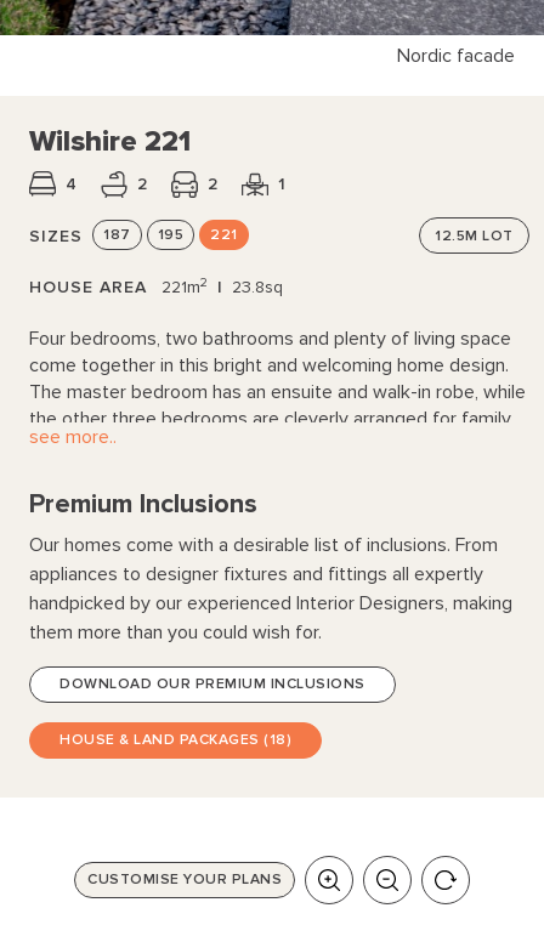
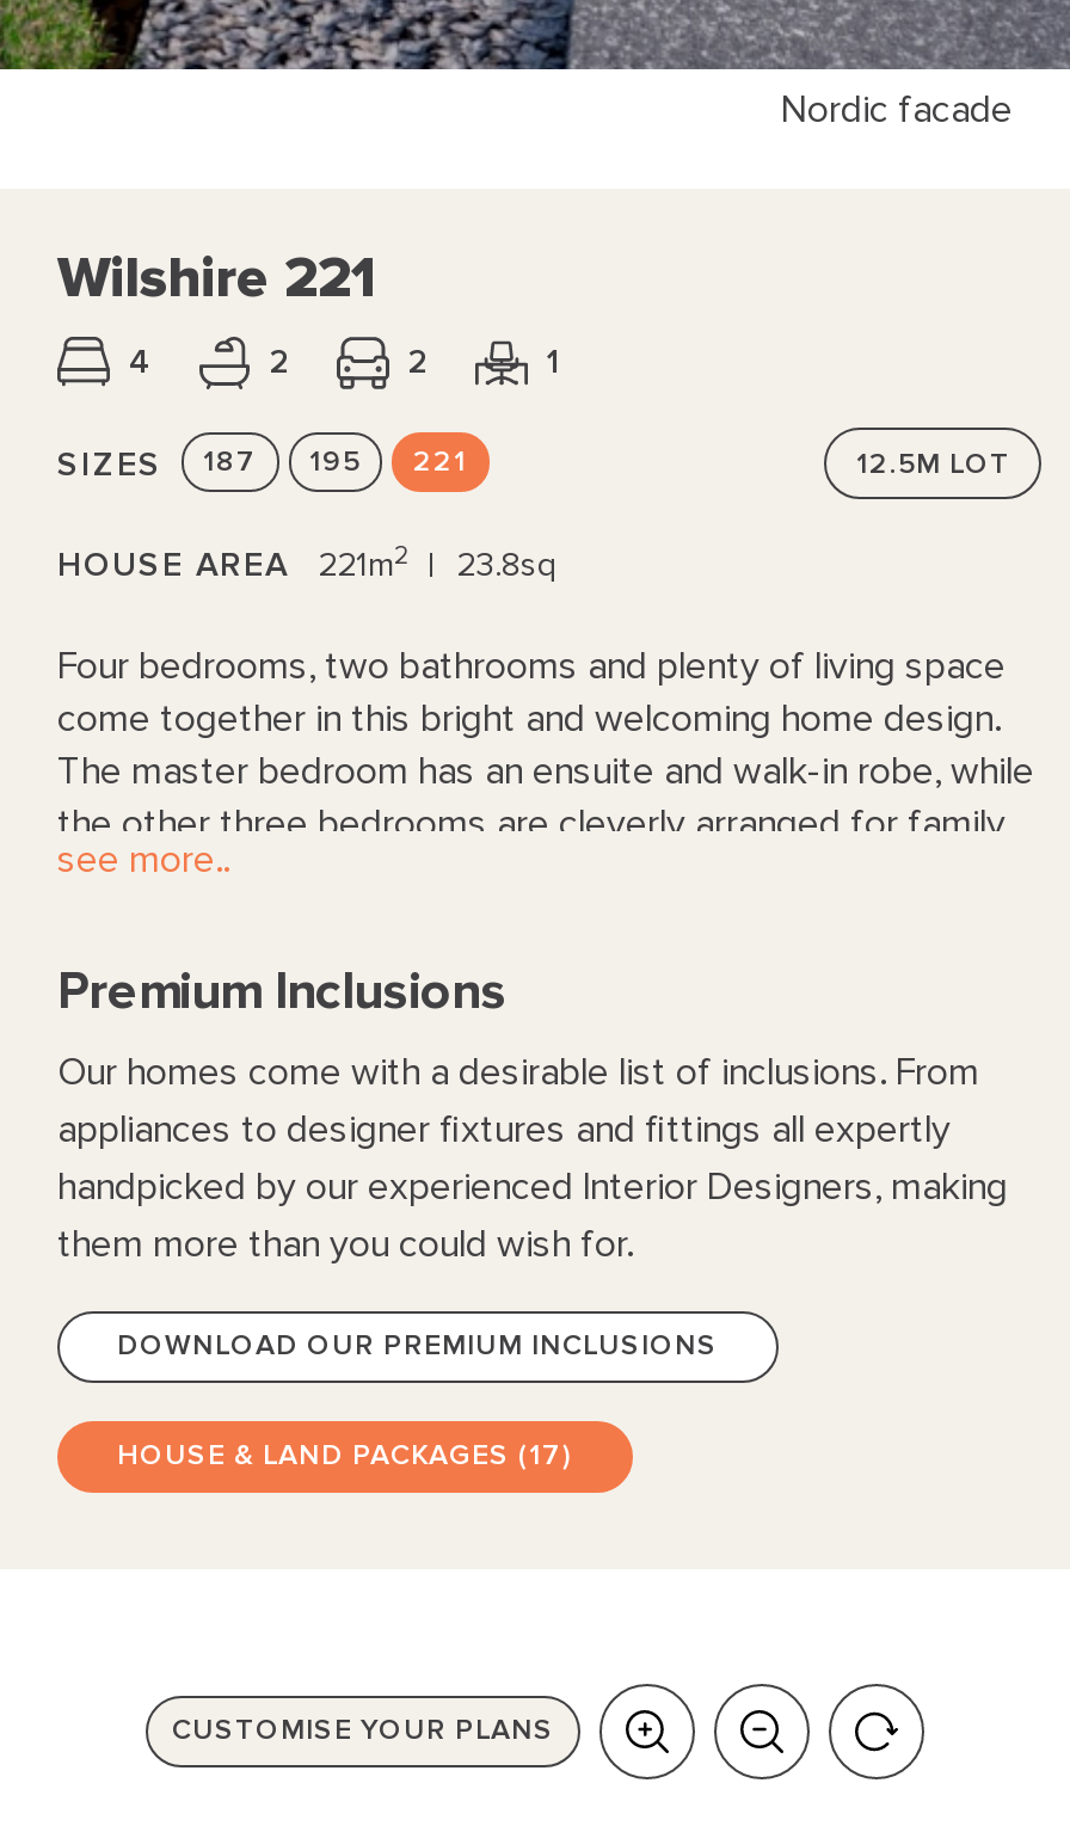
[59,731,291,749] HOUSE & LAND PACKAGES (18) -> [117,1438,573,1474] HOUSE & LAND PACKAGES (17)

